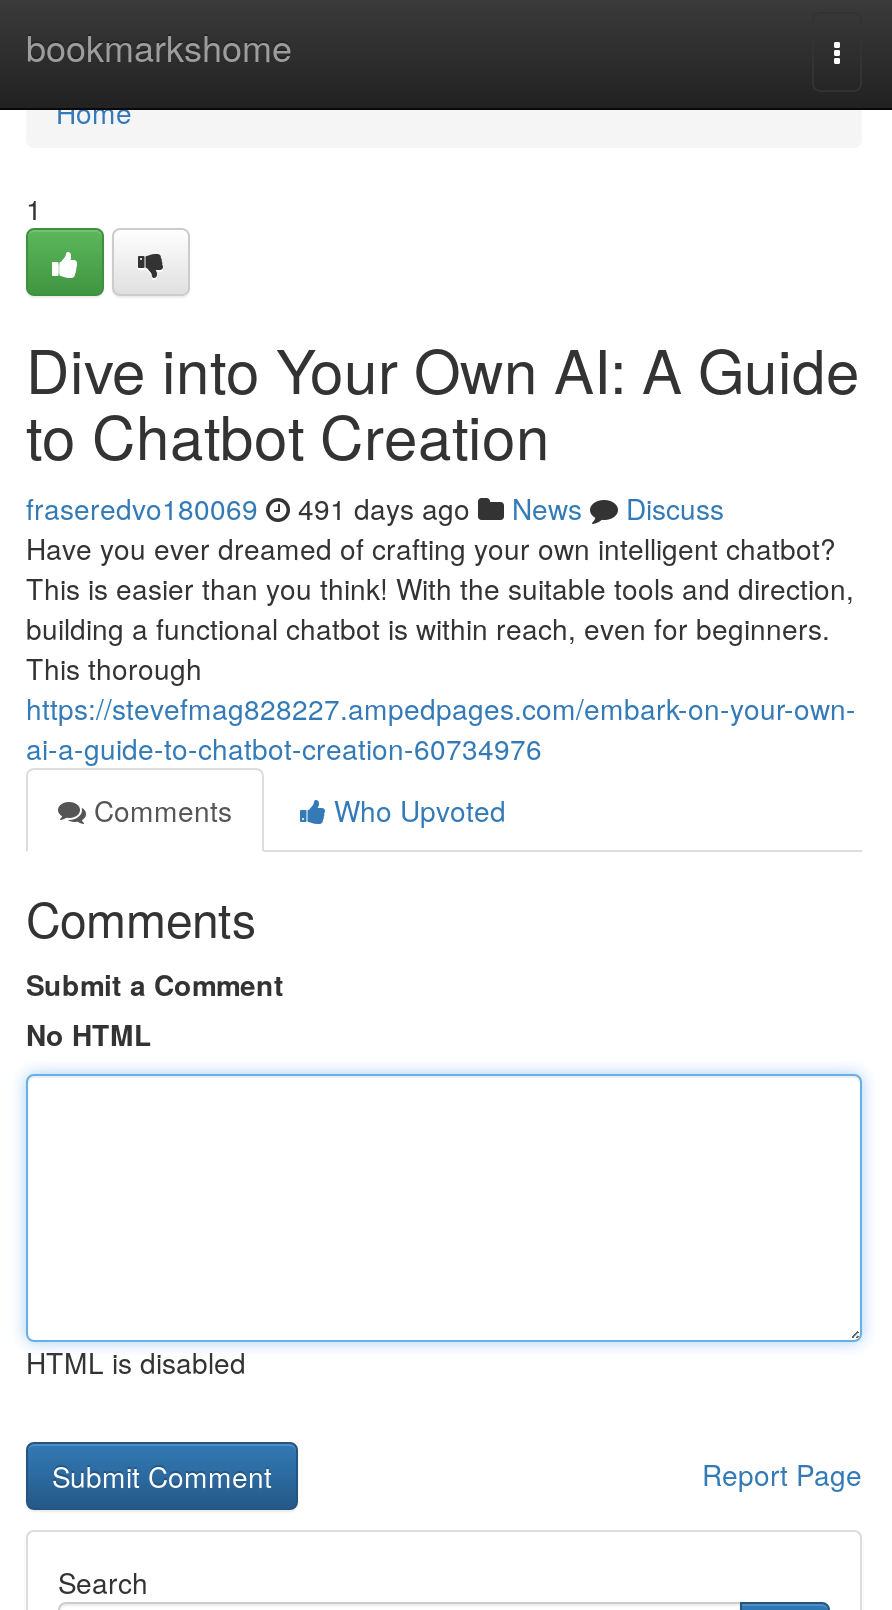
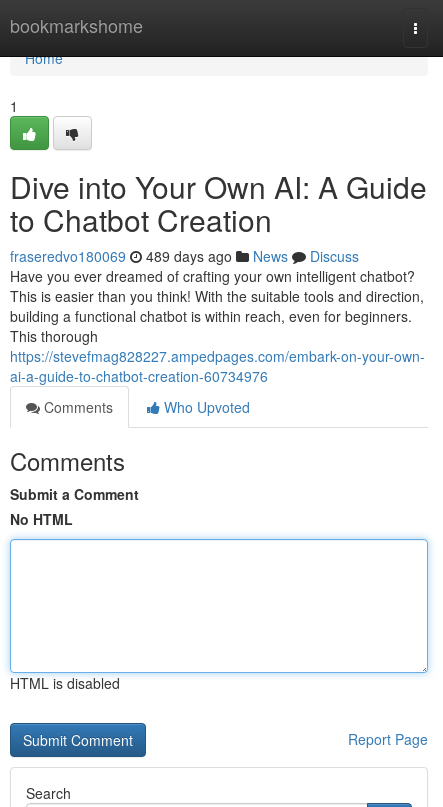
[26,488,724,528] fraseredvo180069 491 days ago News Discuss -> [10,246,359,266] fraseredvo180069 489 days ago News Discuss

